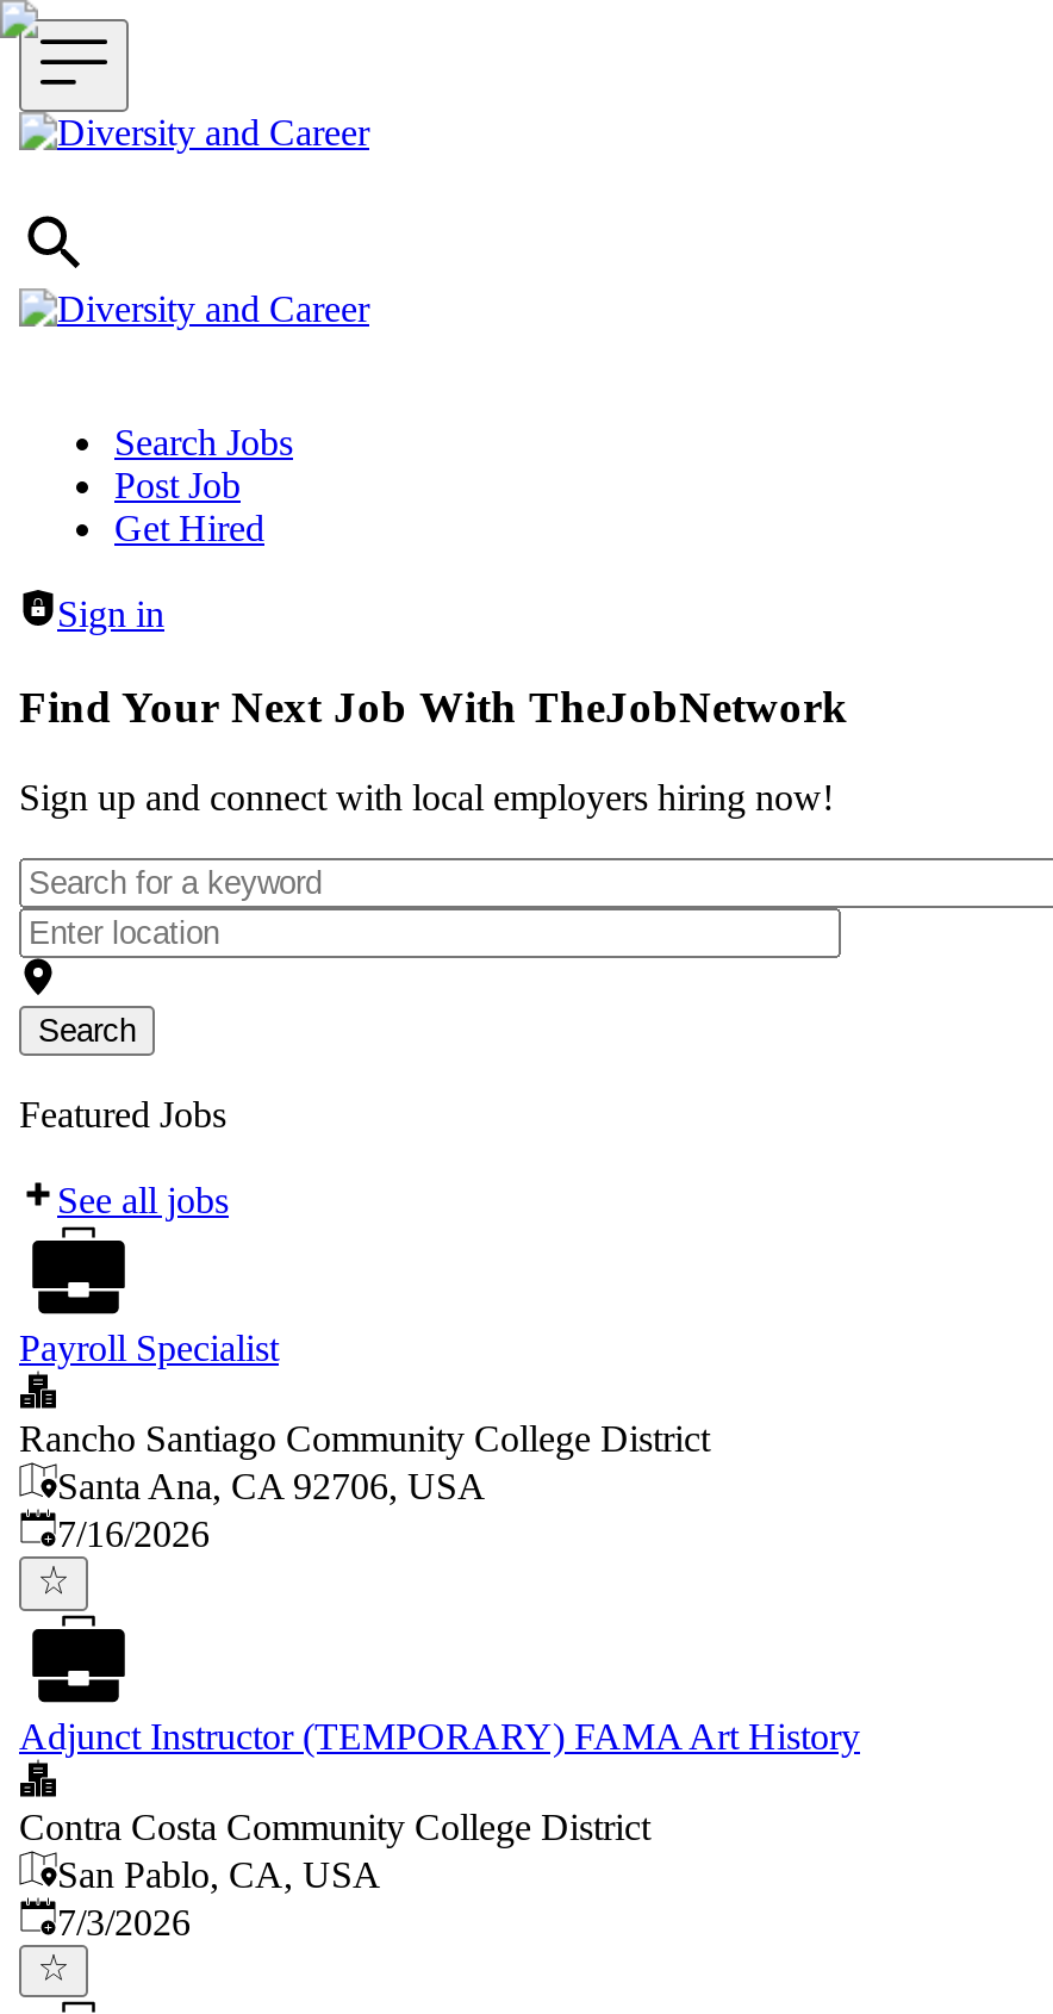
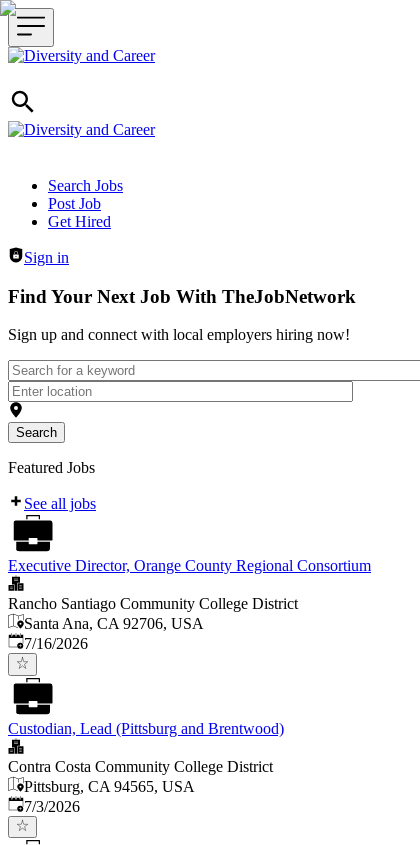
[19,1329,279,1369] Payroll Specialist -> [8,557,371,574] Executive Director, Orange County Regional Consortium
[19,1716,860,1756] Adjunct Instructor (TEMPORARY) FAMA Art History -> [8,720,284,737] Custodian, Lead (Pittsburg and Brentwood)
[57,1854,381,1894] San Pablo, CA, USA -> [24,778,195,795] Pittsburg, CA 94565, USA

